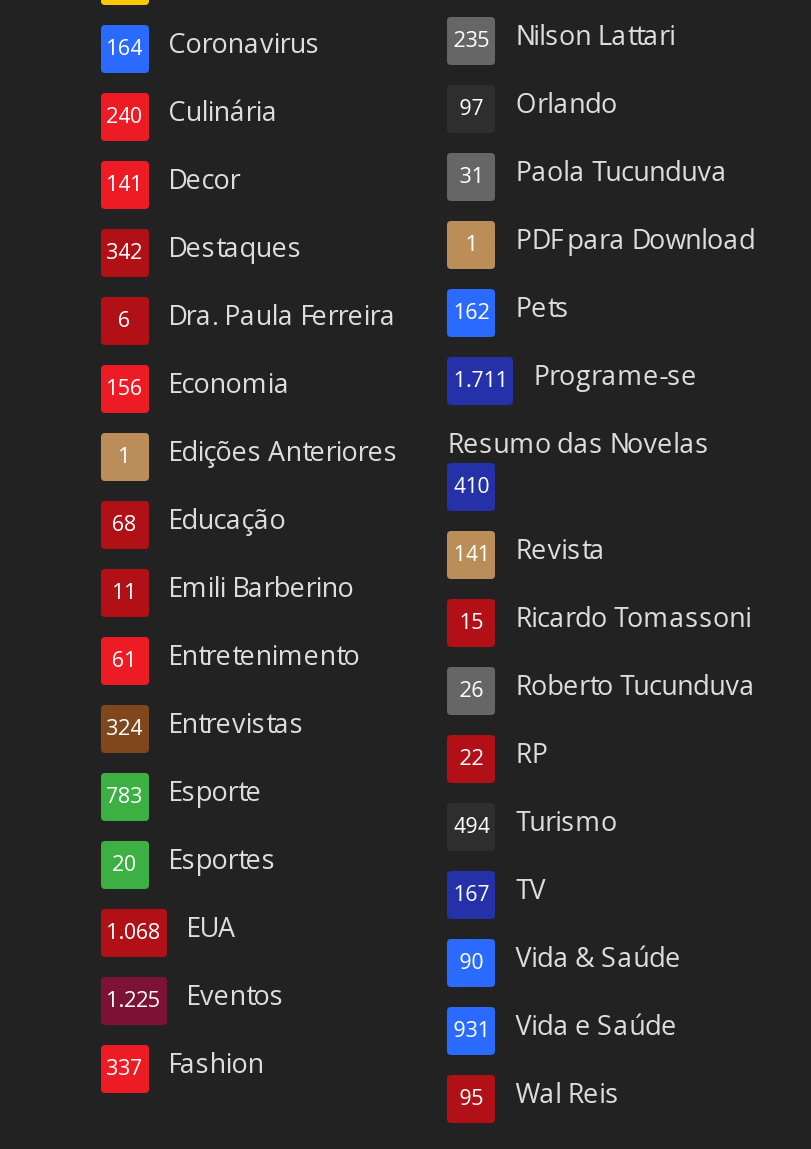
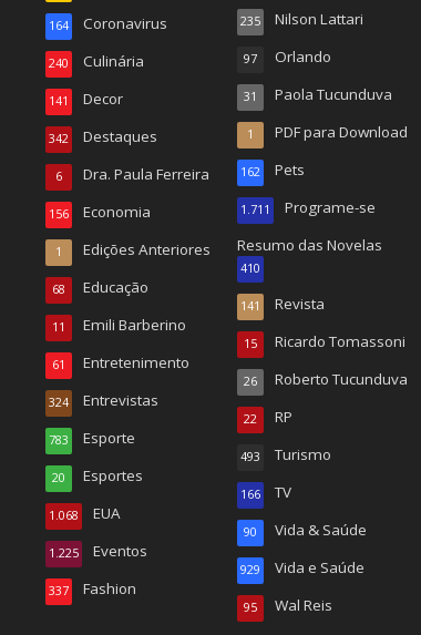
[454,803,618,839] 494 Turismo -> [241,445,332,465] 493 Turismo
[454,871,546,907] 167 TV -> [241,483,292,502] 166 TV
[454,1007,678,1043] 931 Vida e Saúde -> [241,558,365,578] 929 Vida e Saúde

